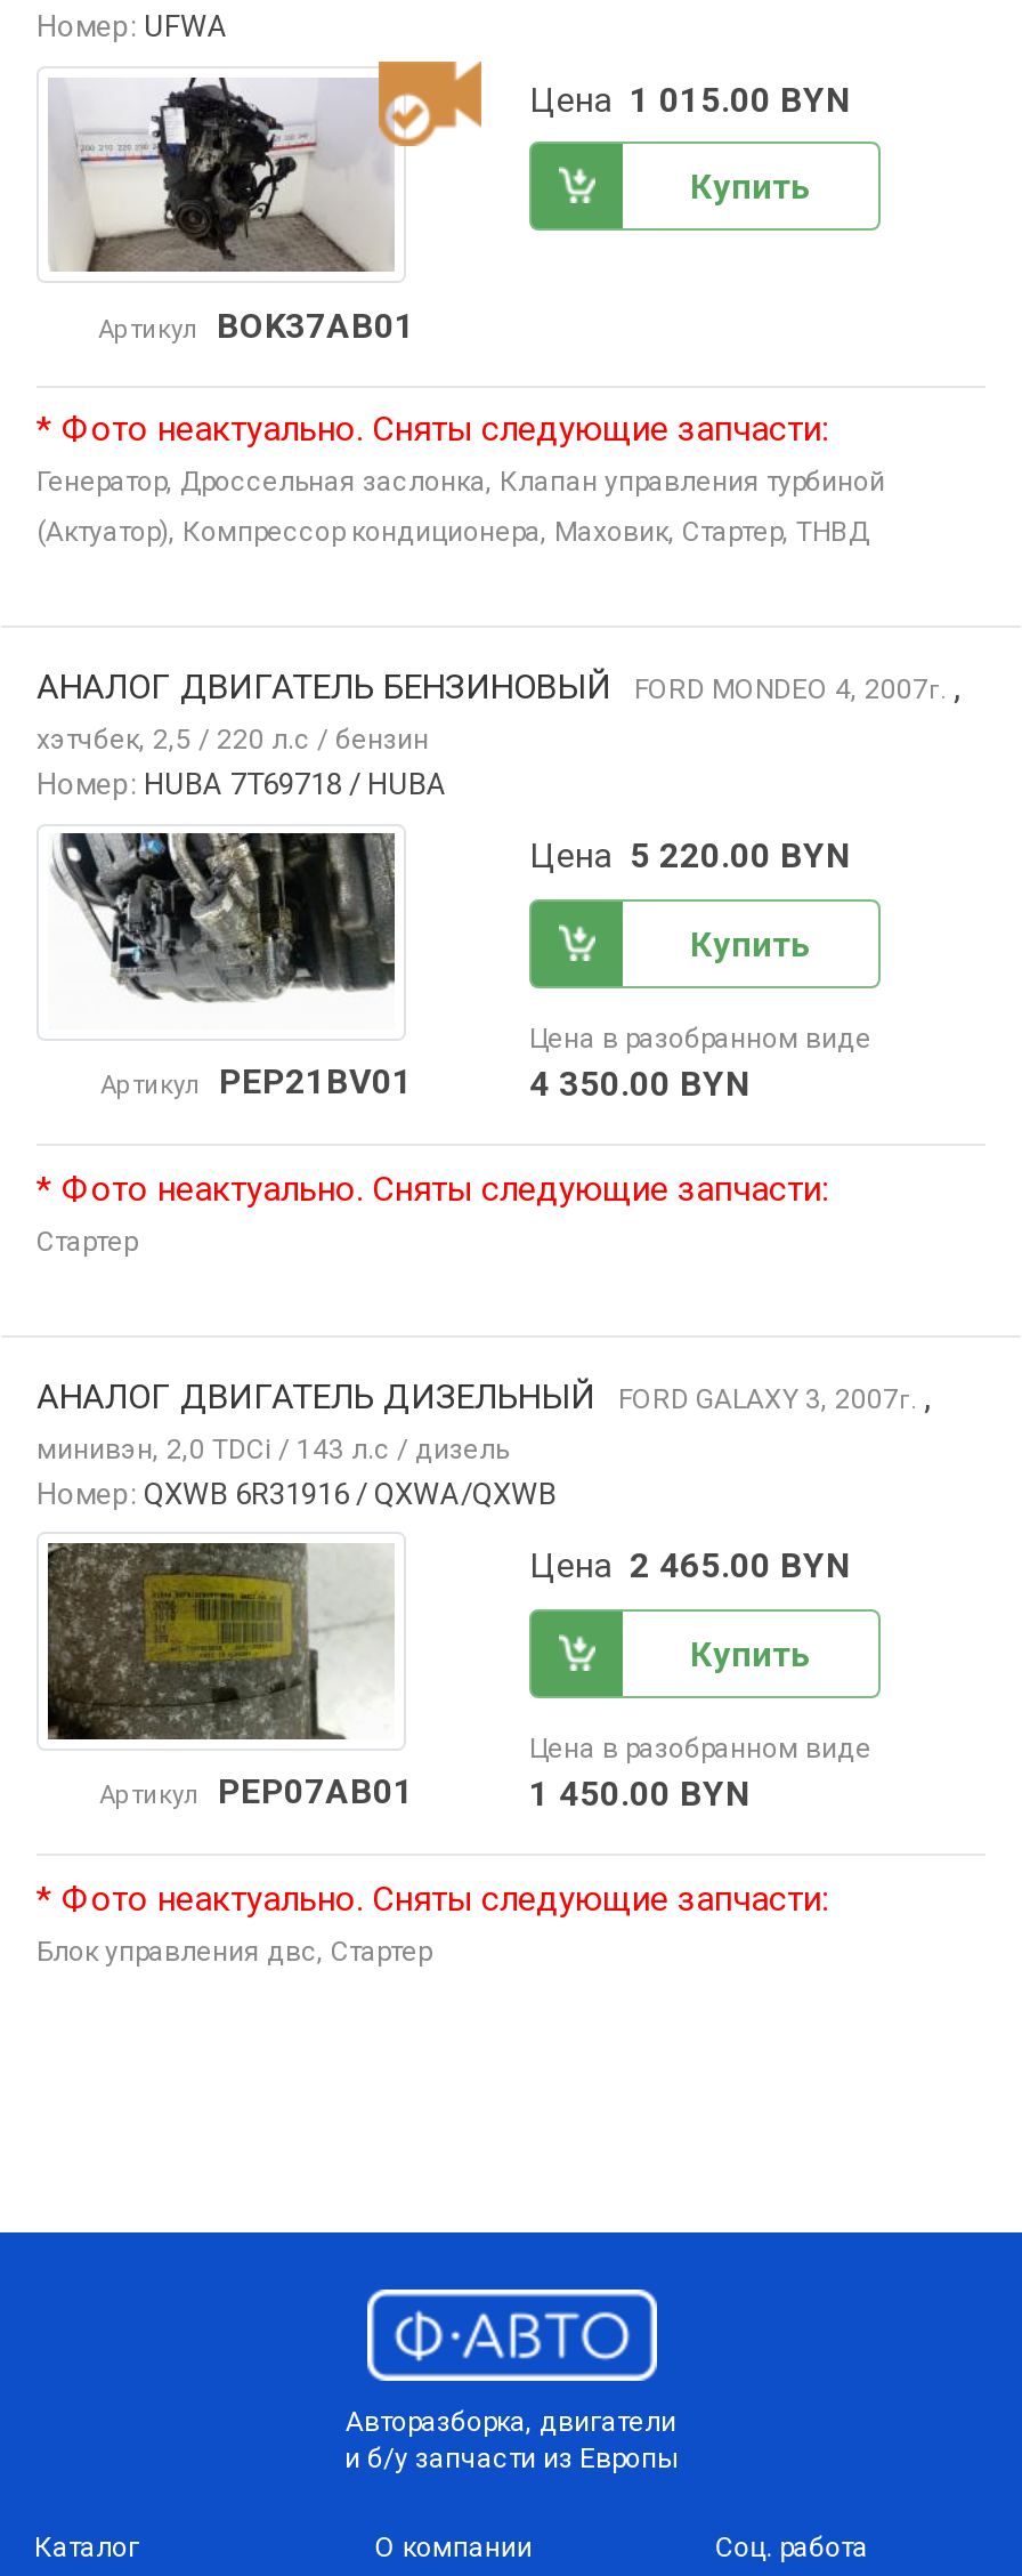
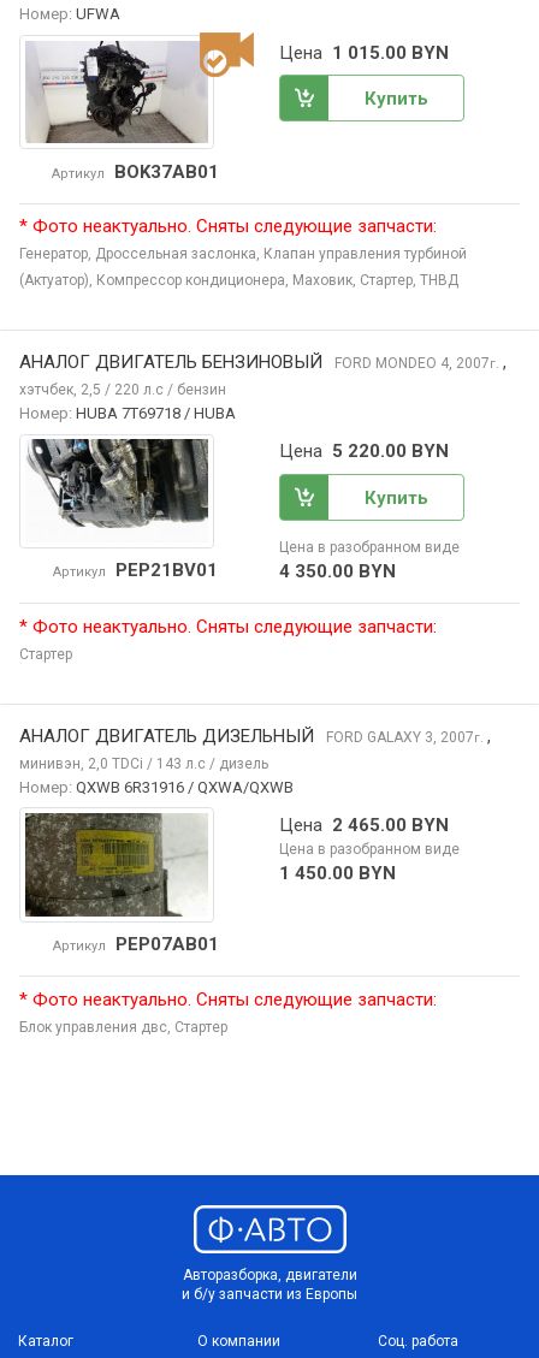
[690,1633,811,1675] Купить -> none
moved [529,1733,871,1815] -> [279,841,460,884]: Цена в разобранном виде | 1 450.00 BYN

